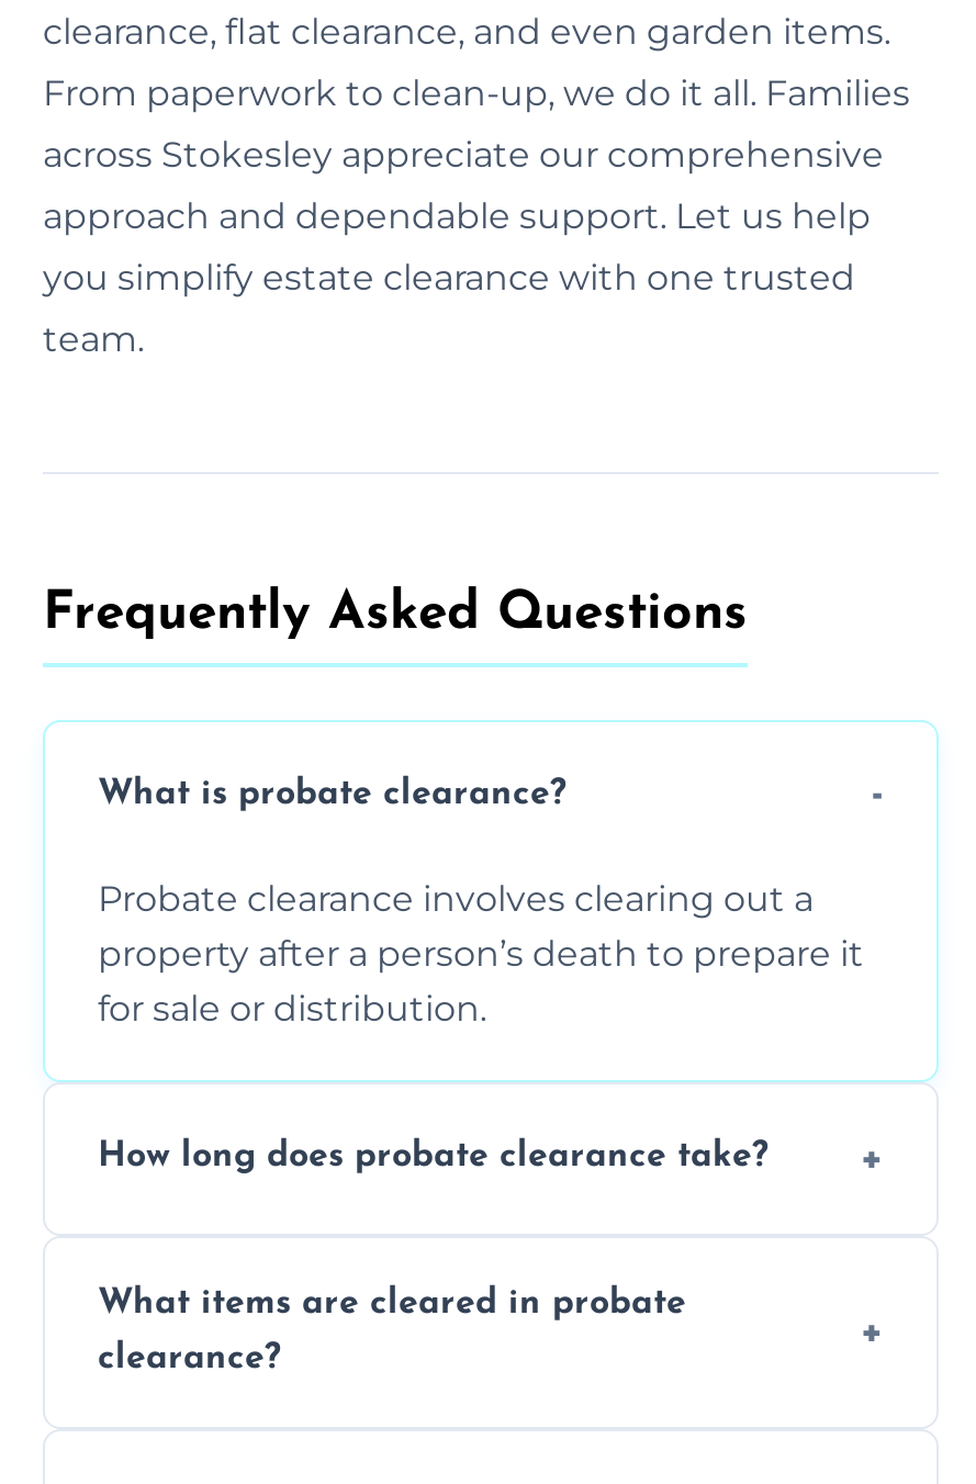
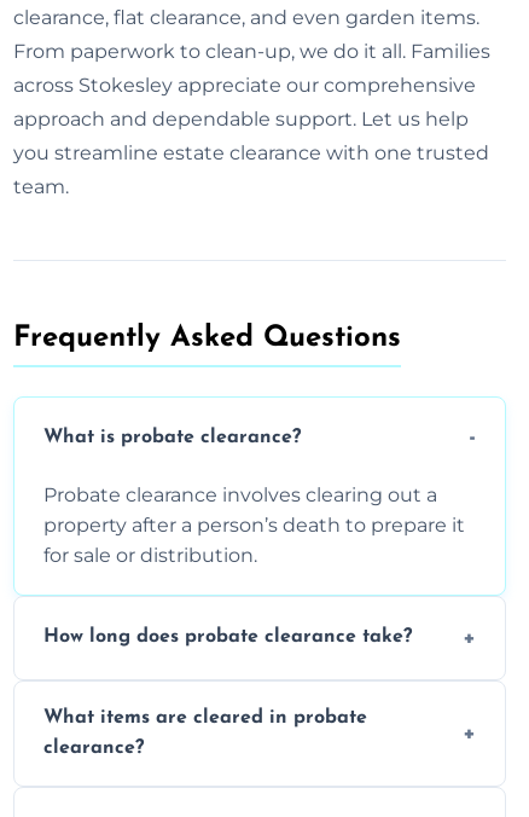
[43,256,855,298] you simplify estate clearance with one trusted -> [13,141,489,164] you streamline estate clearance with one trusted

